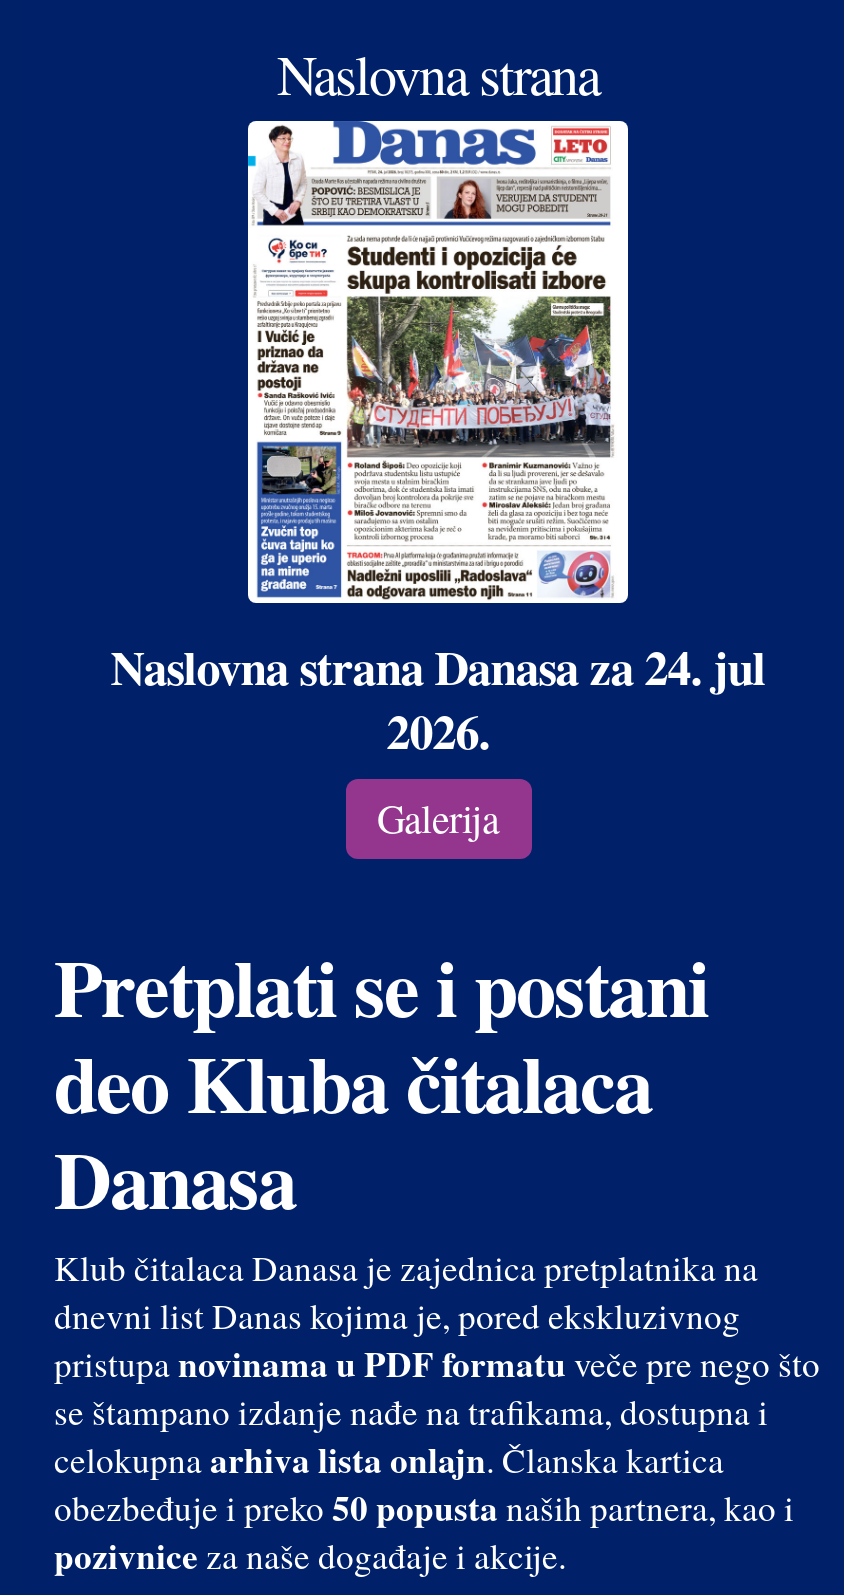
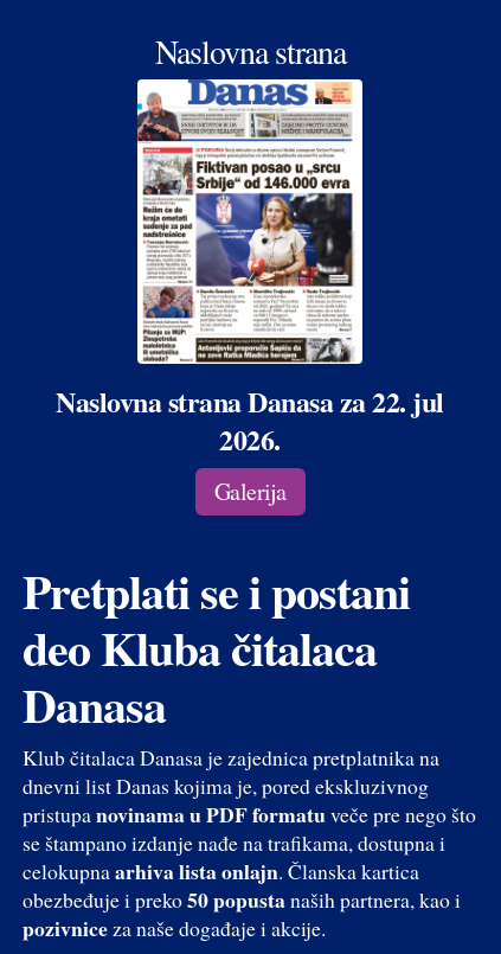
[110,125,766,700] [image] | Naslovna strana Danasa za 24. jul -> [56,81,444,422] [image] | Naslovna strana Danasa za 22. jul

